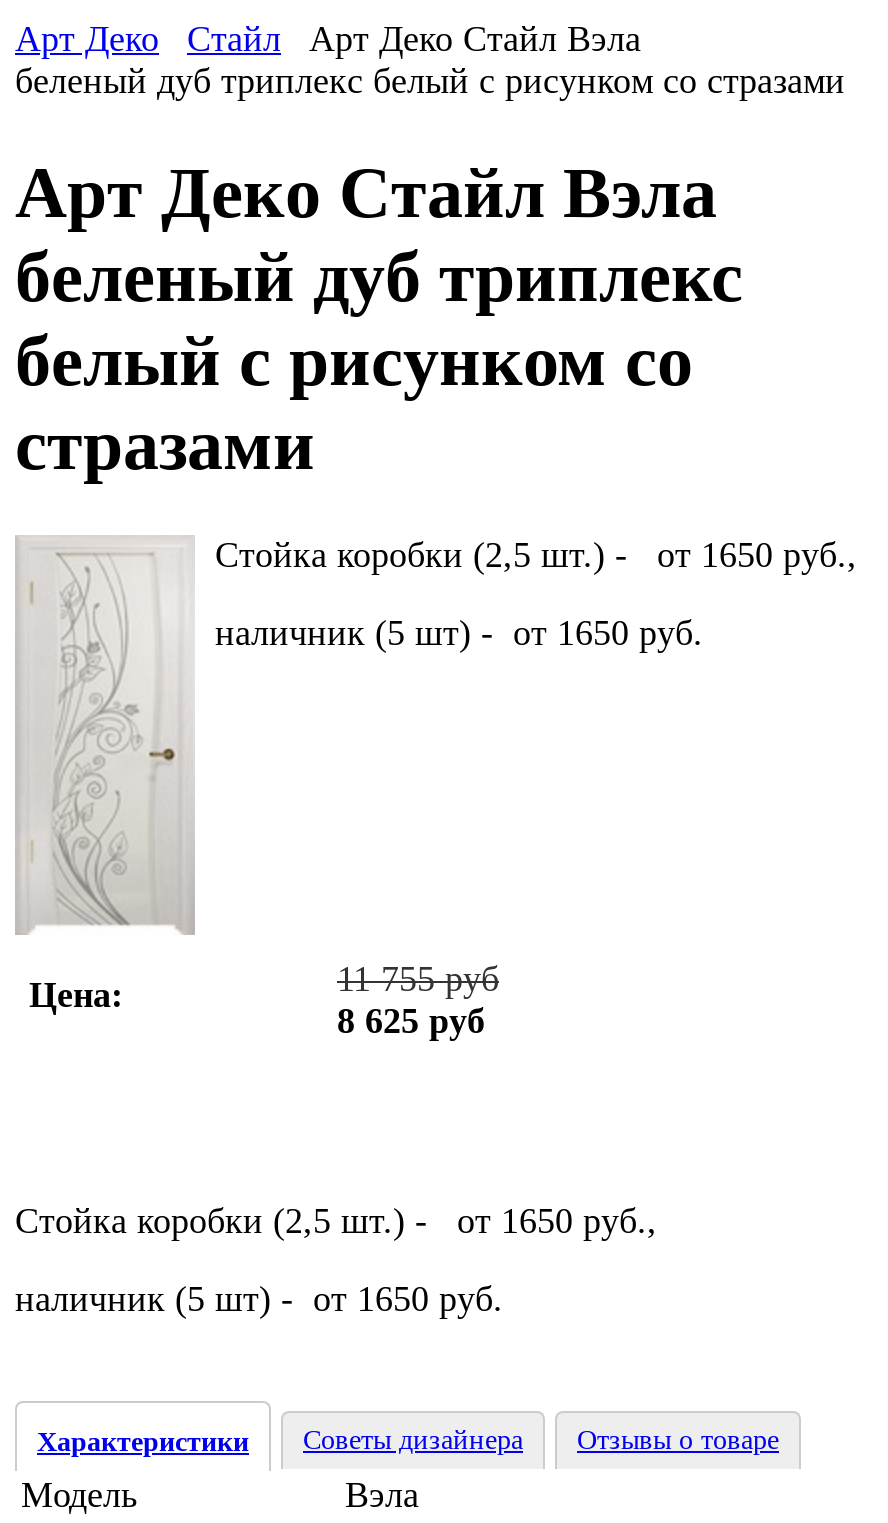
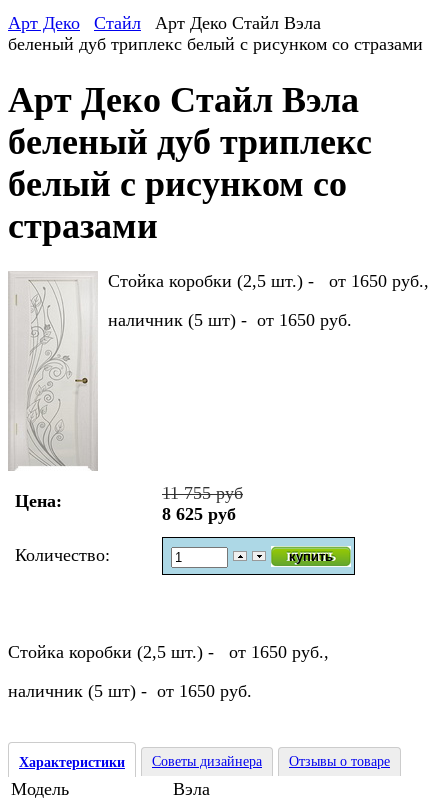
none -> [15,545,110,565] Количество:
none -> [161,536,356,576] [image]

